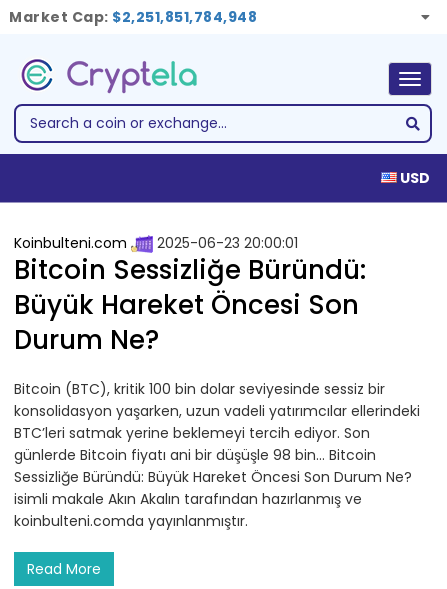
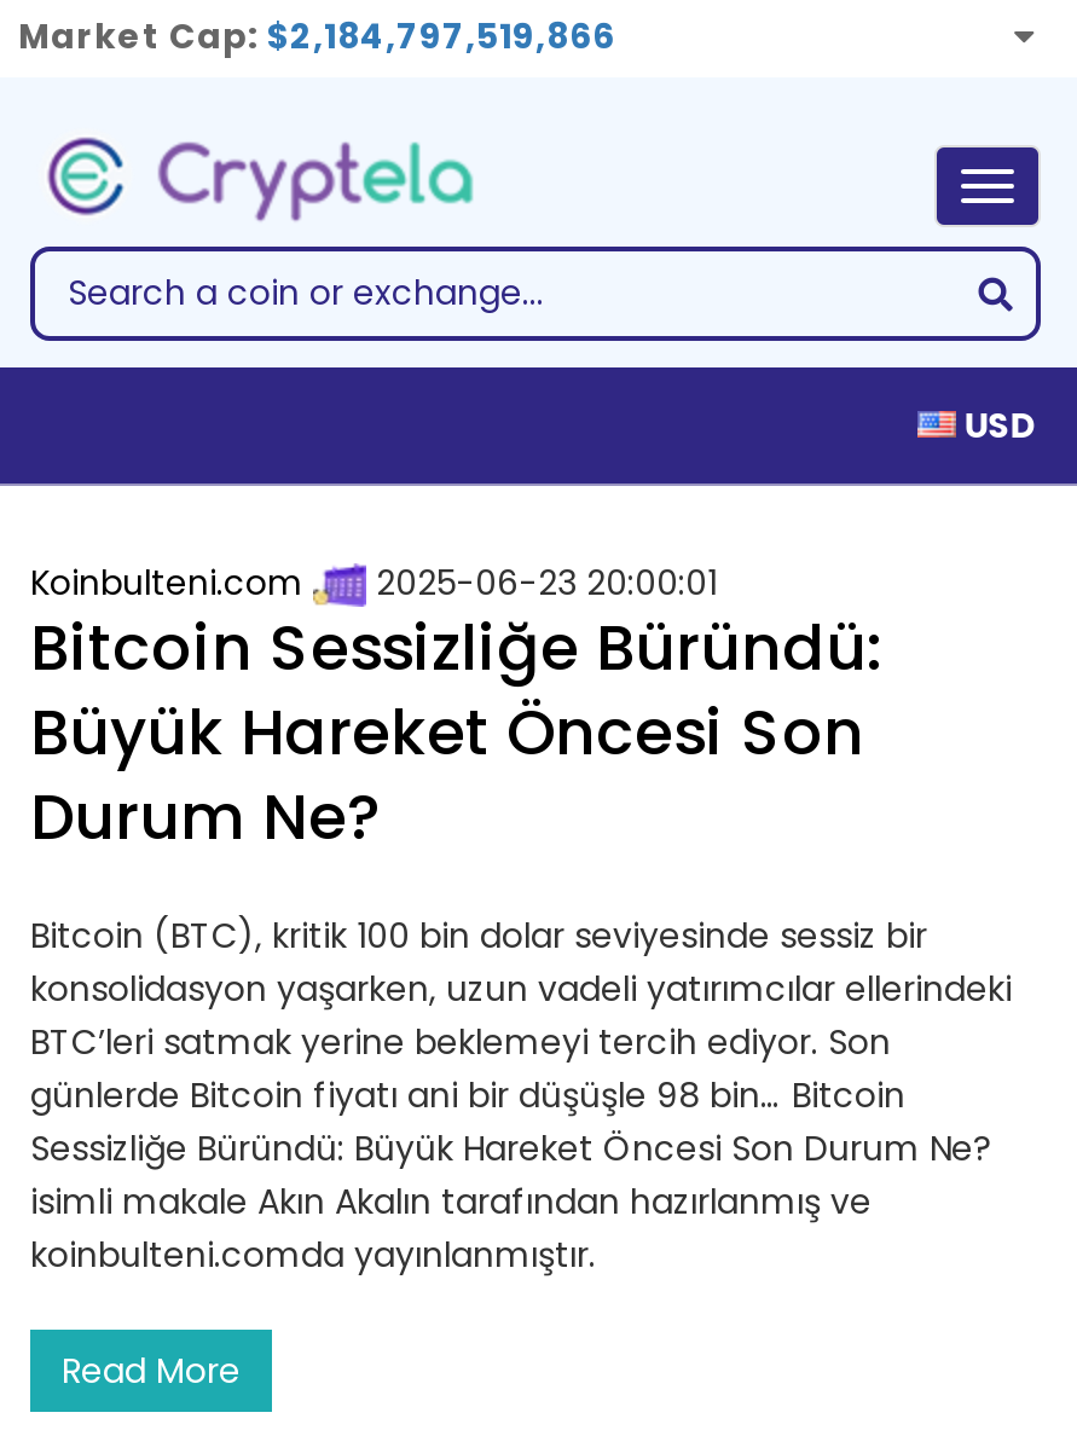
[9,7,257,27] Market Cap: $2,251,851,784,948 -> [18,12,615,60] Market Cap: $2,184,797,519,866

